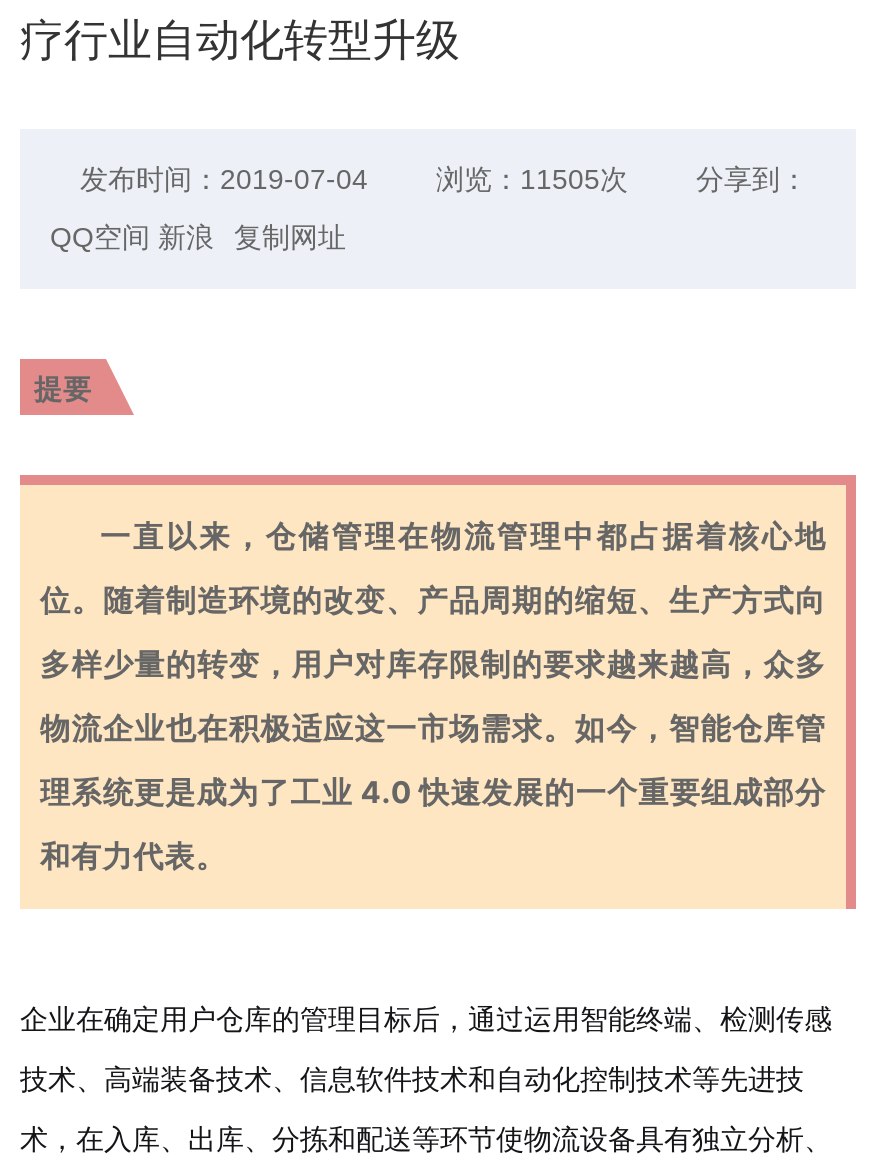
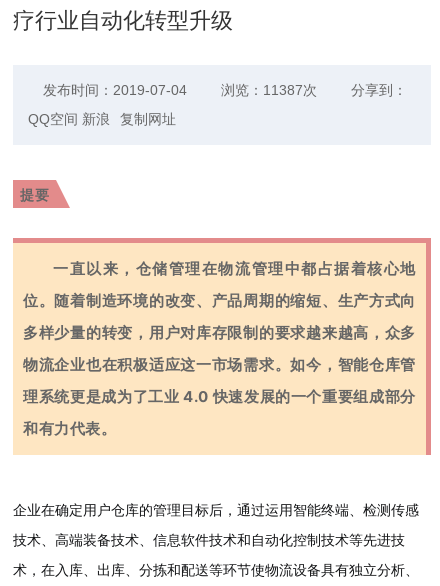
[436,163,628,195] 浏览：11505次 -> [221,82,317,98] 浏览：11387次

